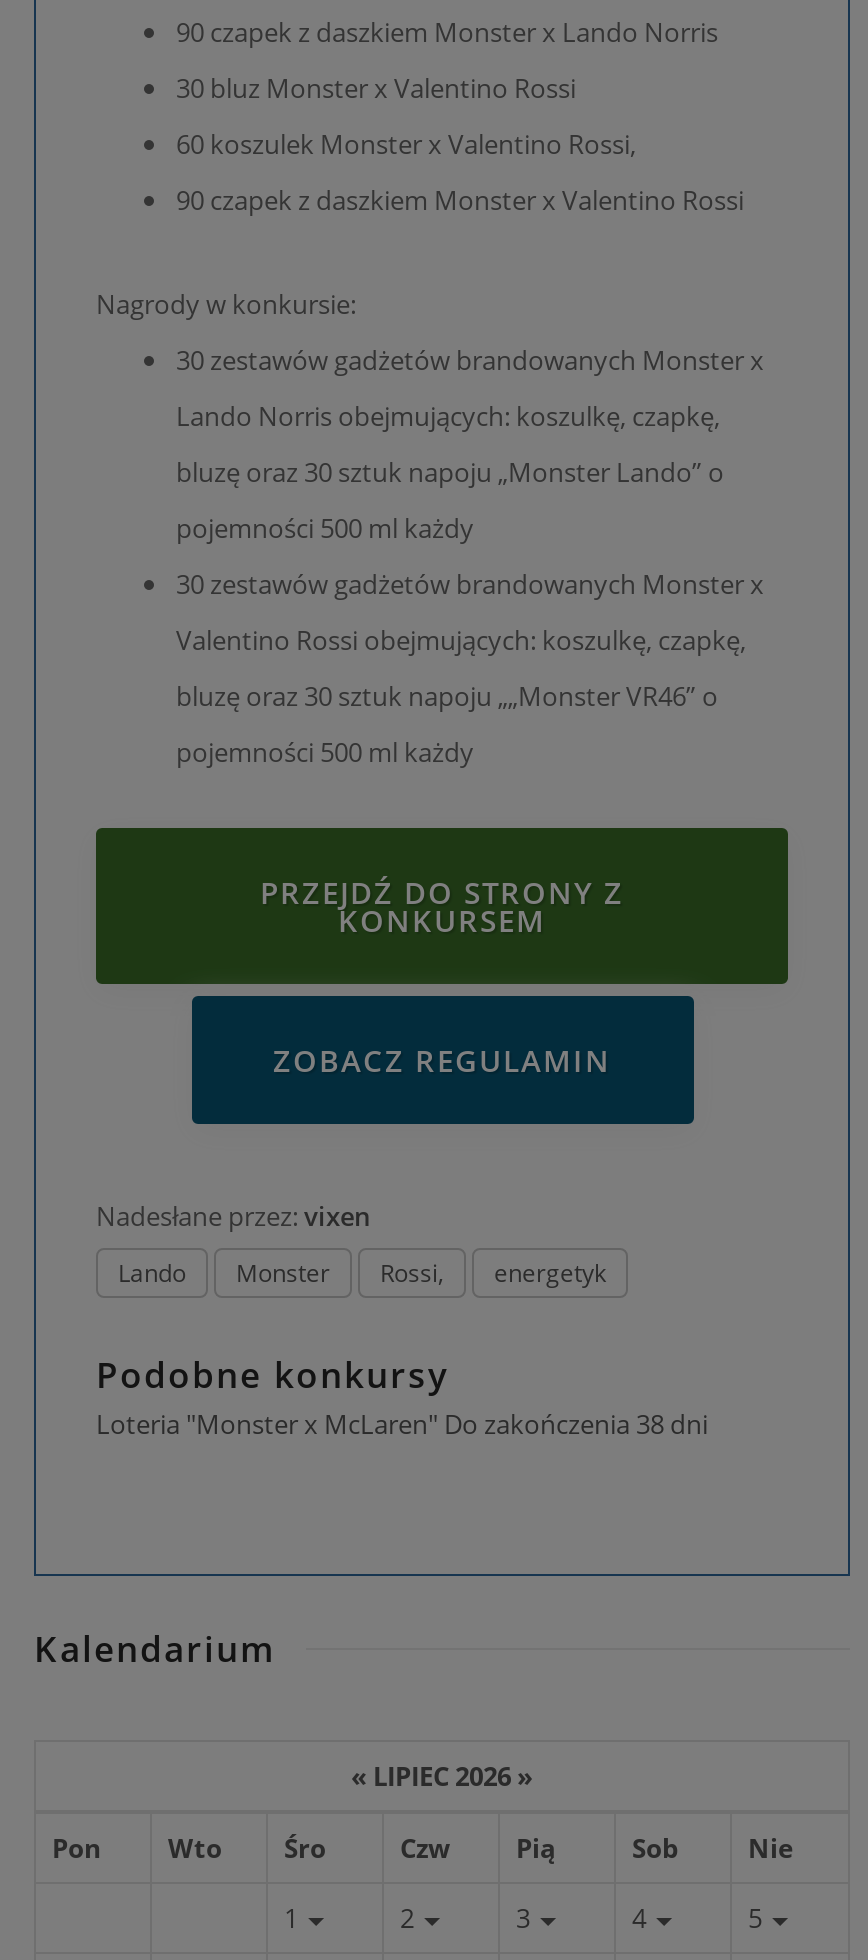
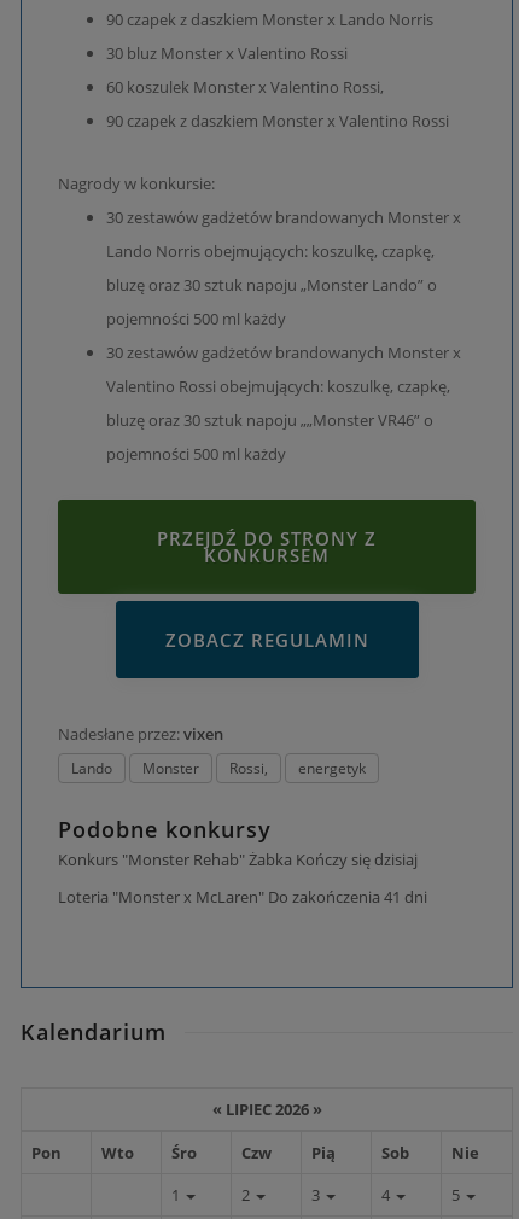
[96,1406,708,1442] Loteria "Monster x McLaren" Do zakończenia 38 dni -> [58,849,427,908] Konkurs "Monster Rehab" Żabka Kończy się dzisiaj | Loteria "Monster x McLaren" Do zakończenia 41 dni

